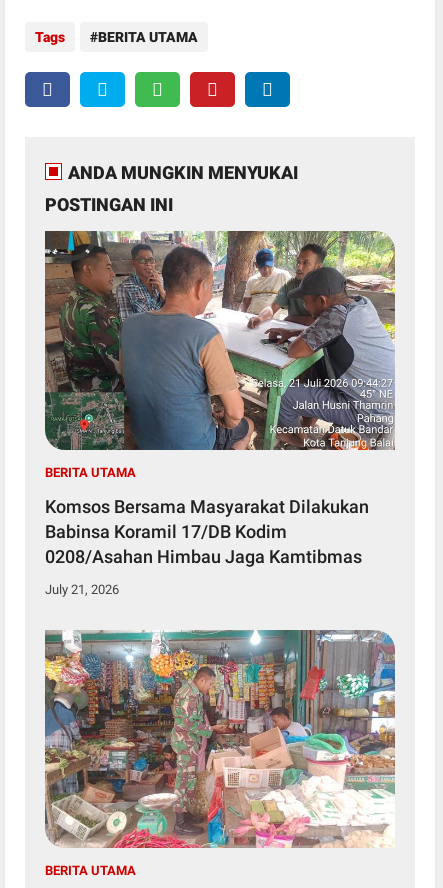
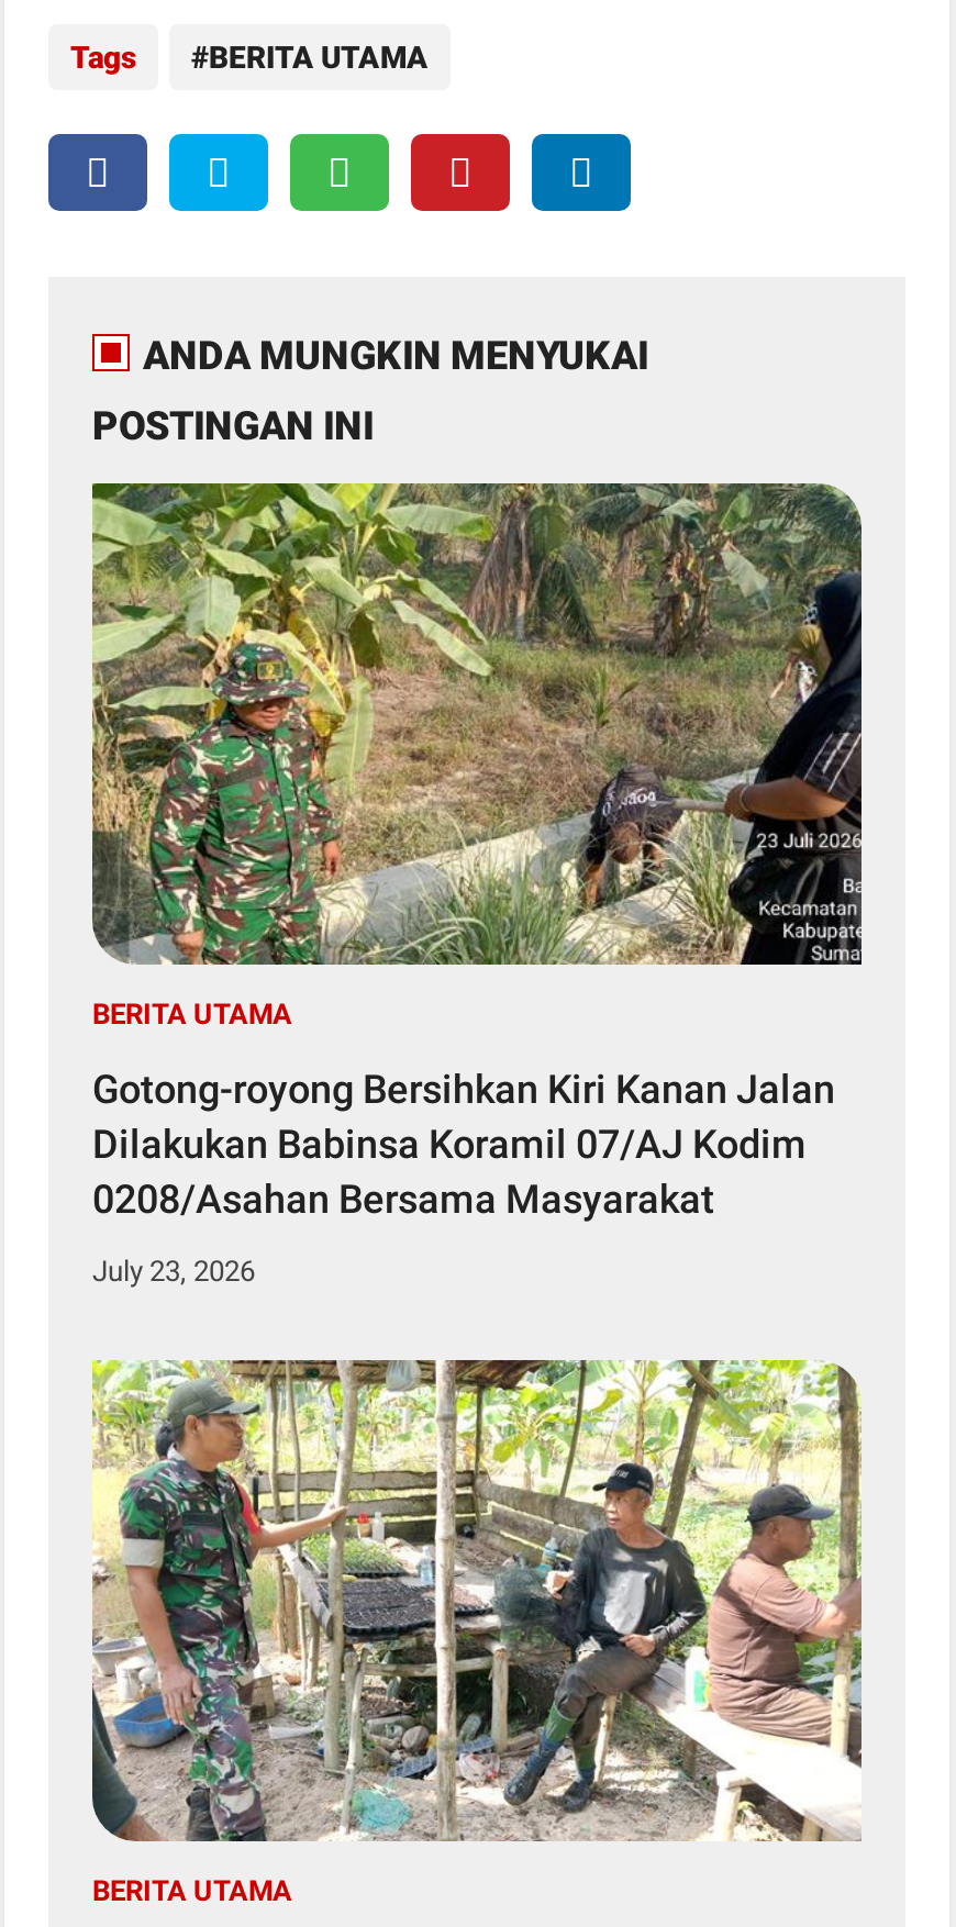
[44,230,396,451] [image] -> [92,480,864,968] [image]
[45,495,369,566] Komsos Bersama Masyarakat Dilakukan | Babinsa Koramil 17/DB Kodim | 0208/Asahan Himbau Jaga Kamtibmas -> [92,1066,835,1222] Gotong-royong Bersihkan Kiri Kanan Jalan | Dilakukan Babinsa Koramil 07/AJ Kodim | 0208/Asahan Bersama Masyarakat
[45,581,119,596] July 21, 2026 -> [92,1255,255,1288] July 23, 2026
[44,629,396,849] [image] -> [90,1357,864,1842] [image]

